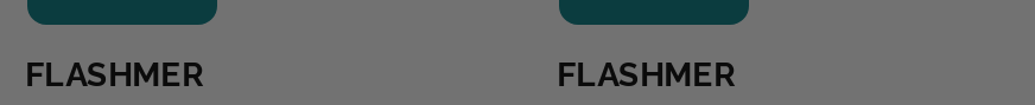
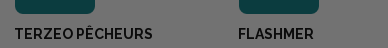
[25,54,206,92] FLASHMER -> [14,26,153,42] TERZEO PÊCHEURS

